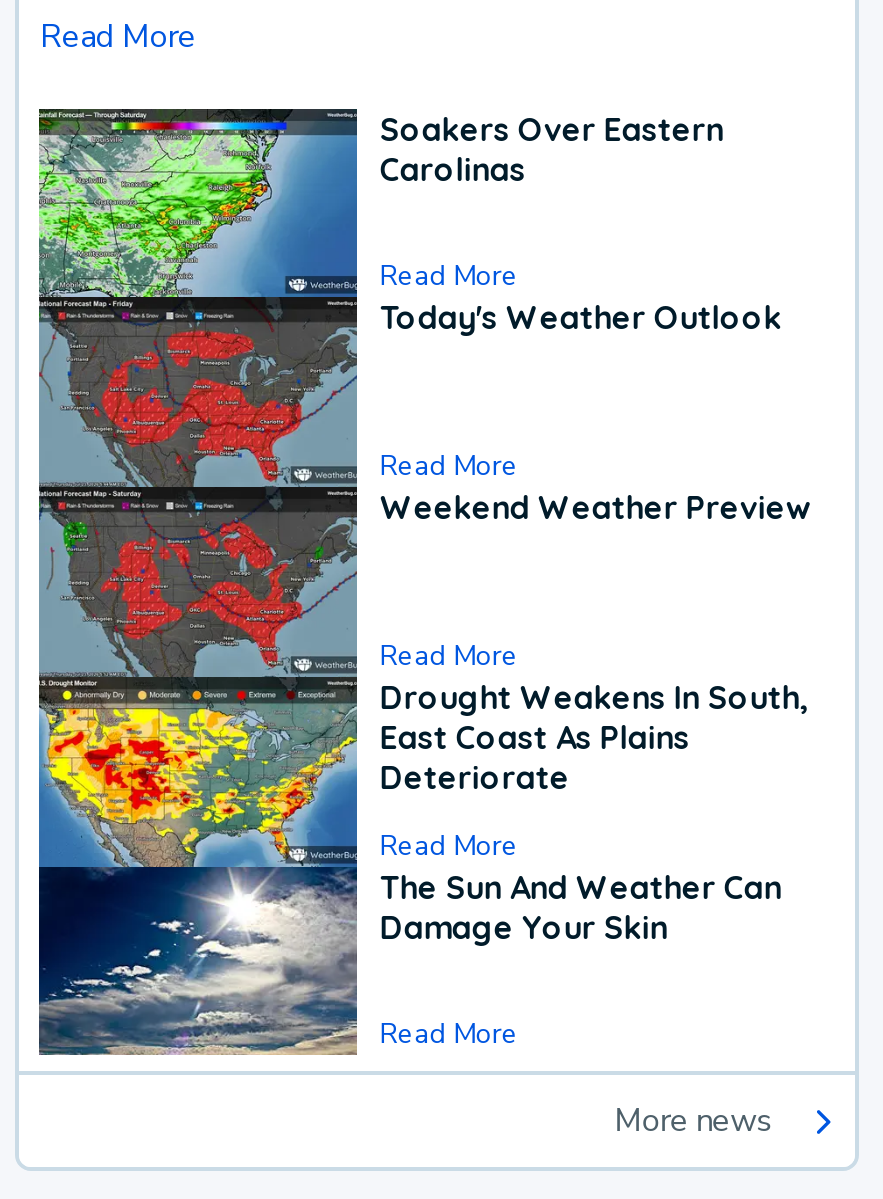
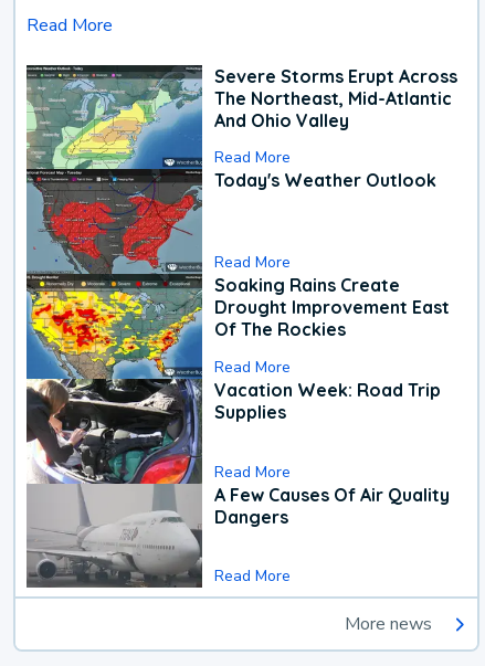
[39,108,724,299] [image] | Soakers Over Eastern | Carolinas -> [27,65,458,175] [image] | Severe Storms Erupt Across | The Northeast, Mid-Atlantic | And Ohio Valley
[37,329,810,1055] [image] | Weekend Weather Preview -> [25,188,450,588] [image] | Soaking Rains Create | Drought Improvement East | Of The Rockies
[380,677,808,797] Drought Weakens In South, | East Coast As Plains | Deteriorate -> [215,379,441,423] Vacation Week: Road Trip | Supplies
[380,866,782,946] The Sun And Weather Can | Damage Your Skin -> [215,483,450,527] A Few Causes Of Air Quality | Dangers

